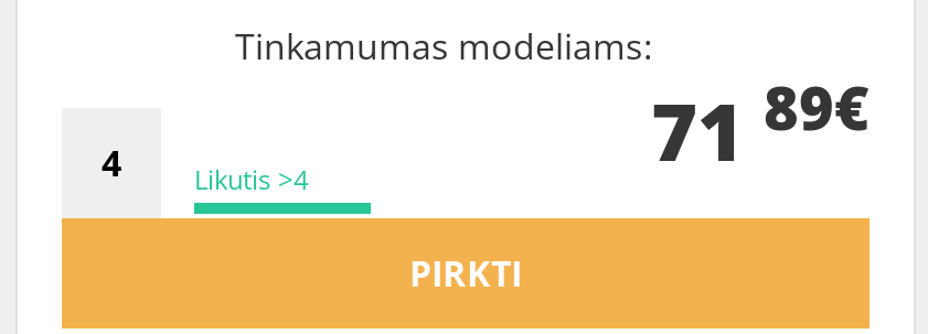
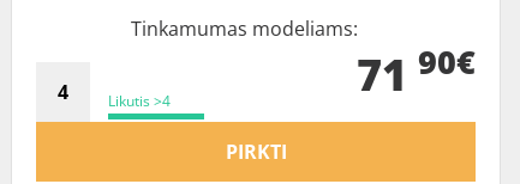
[651,67,870,185] 71 89€ -> [357,40,476,104] 71 90€

